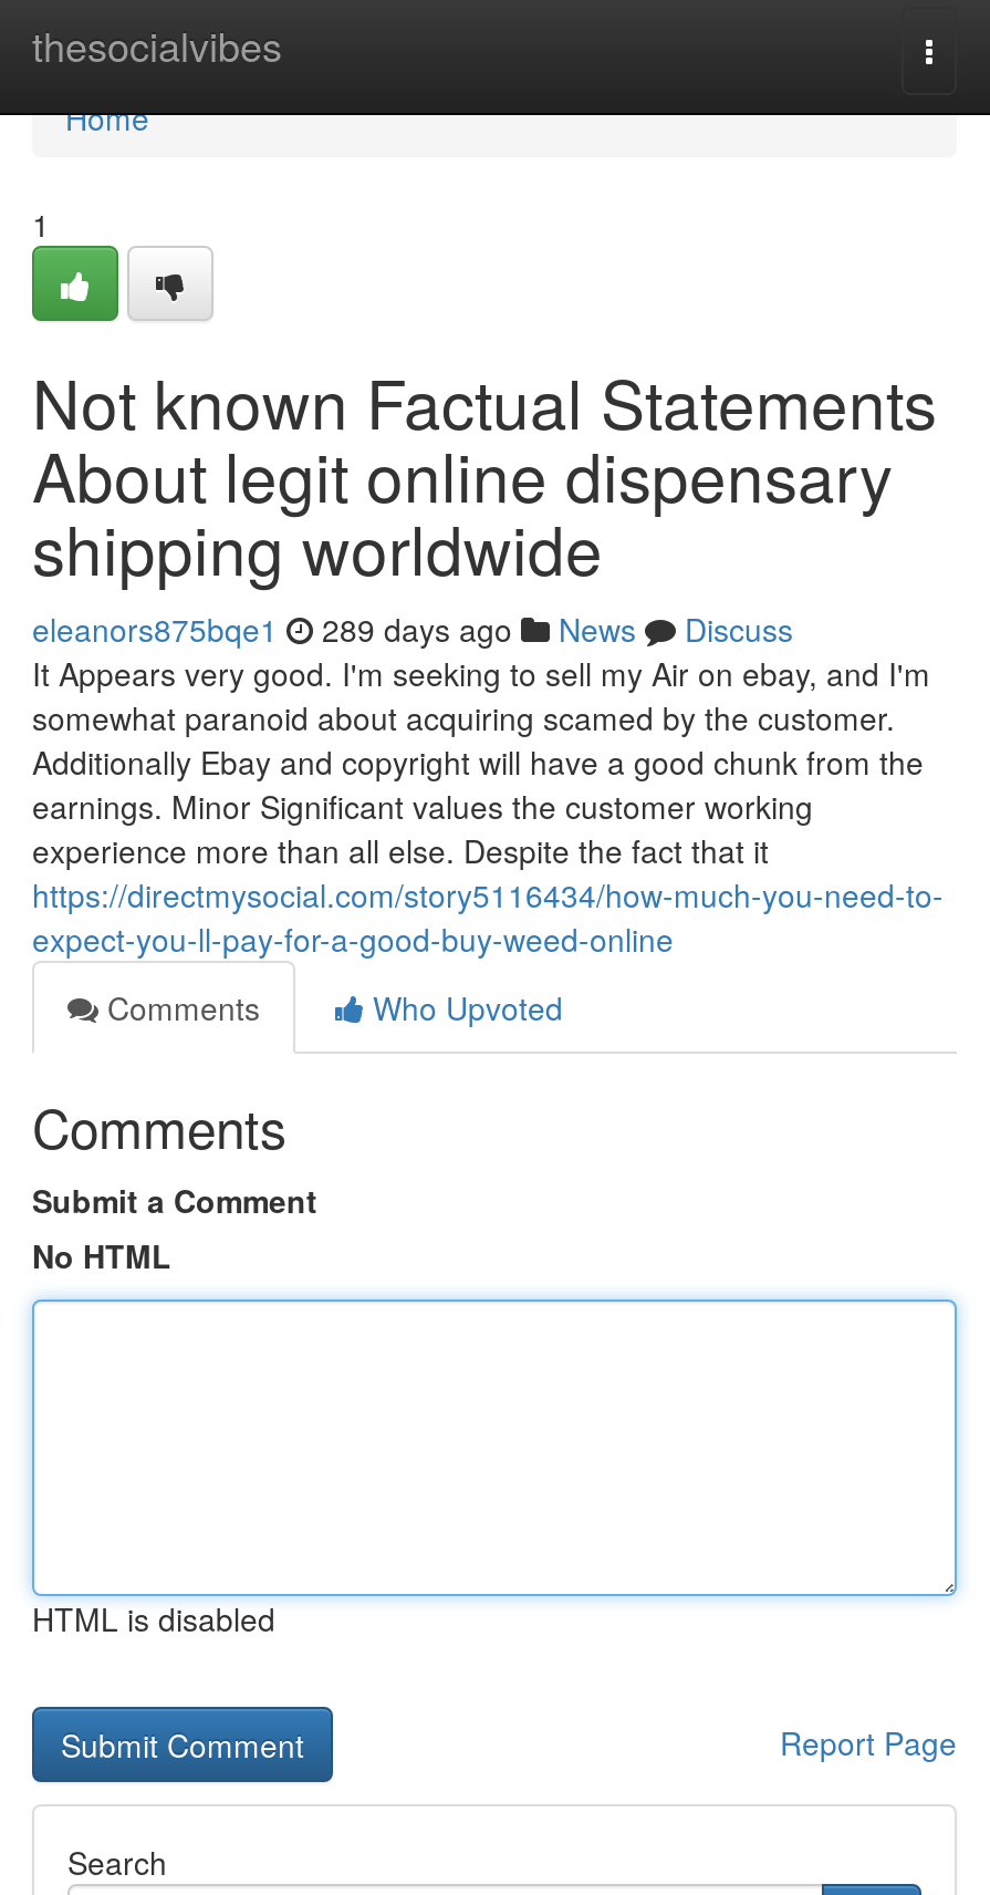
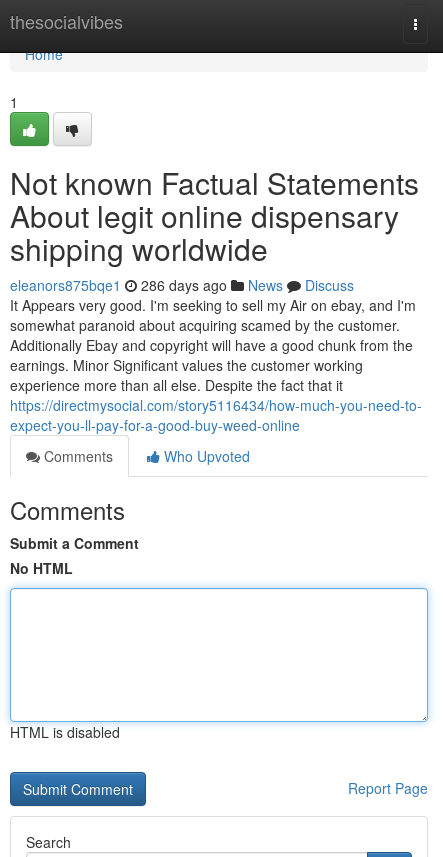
[32,607,793,651] eleanors875bqe1 289 days ago News Discuss -> [10,275,354,295] eleanors875bqe1 286 days ago News Discuss

